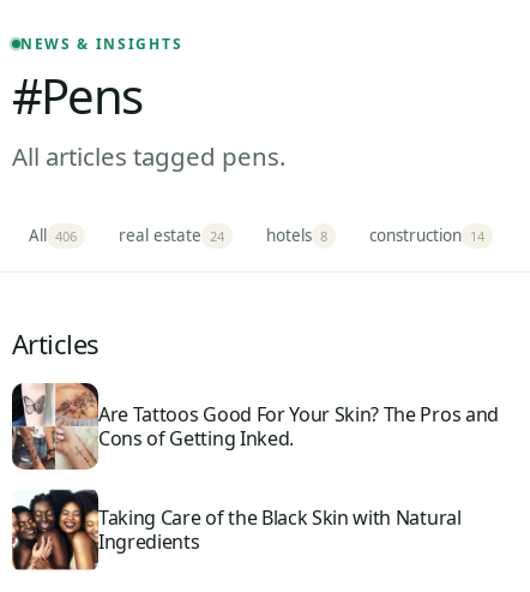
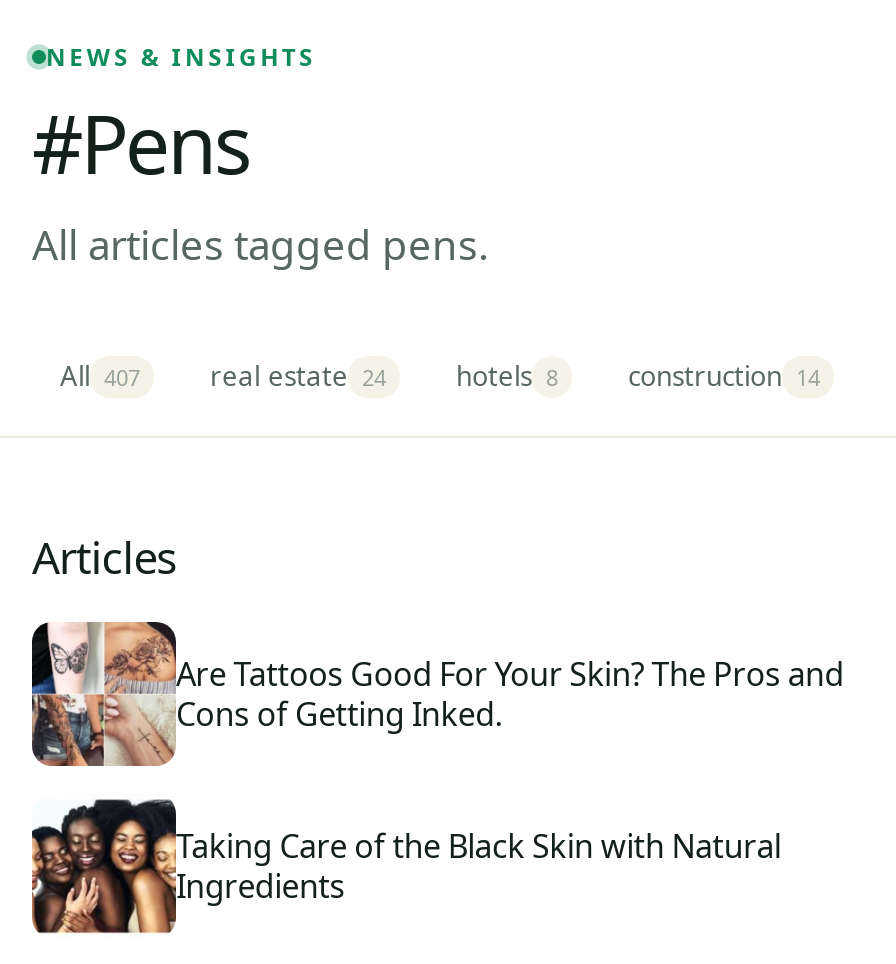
[29,224,77,246] All 406 -> [60,357,140,393] All 407

